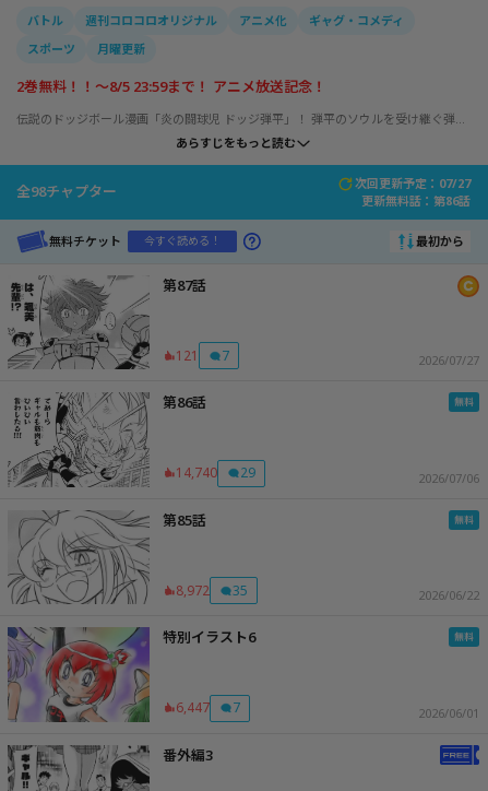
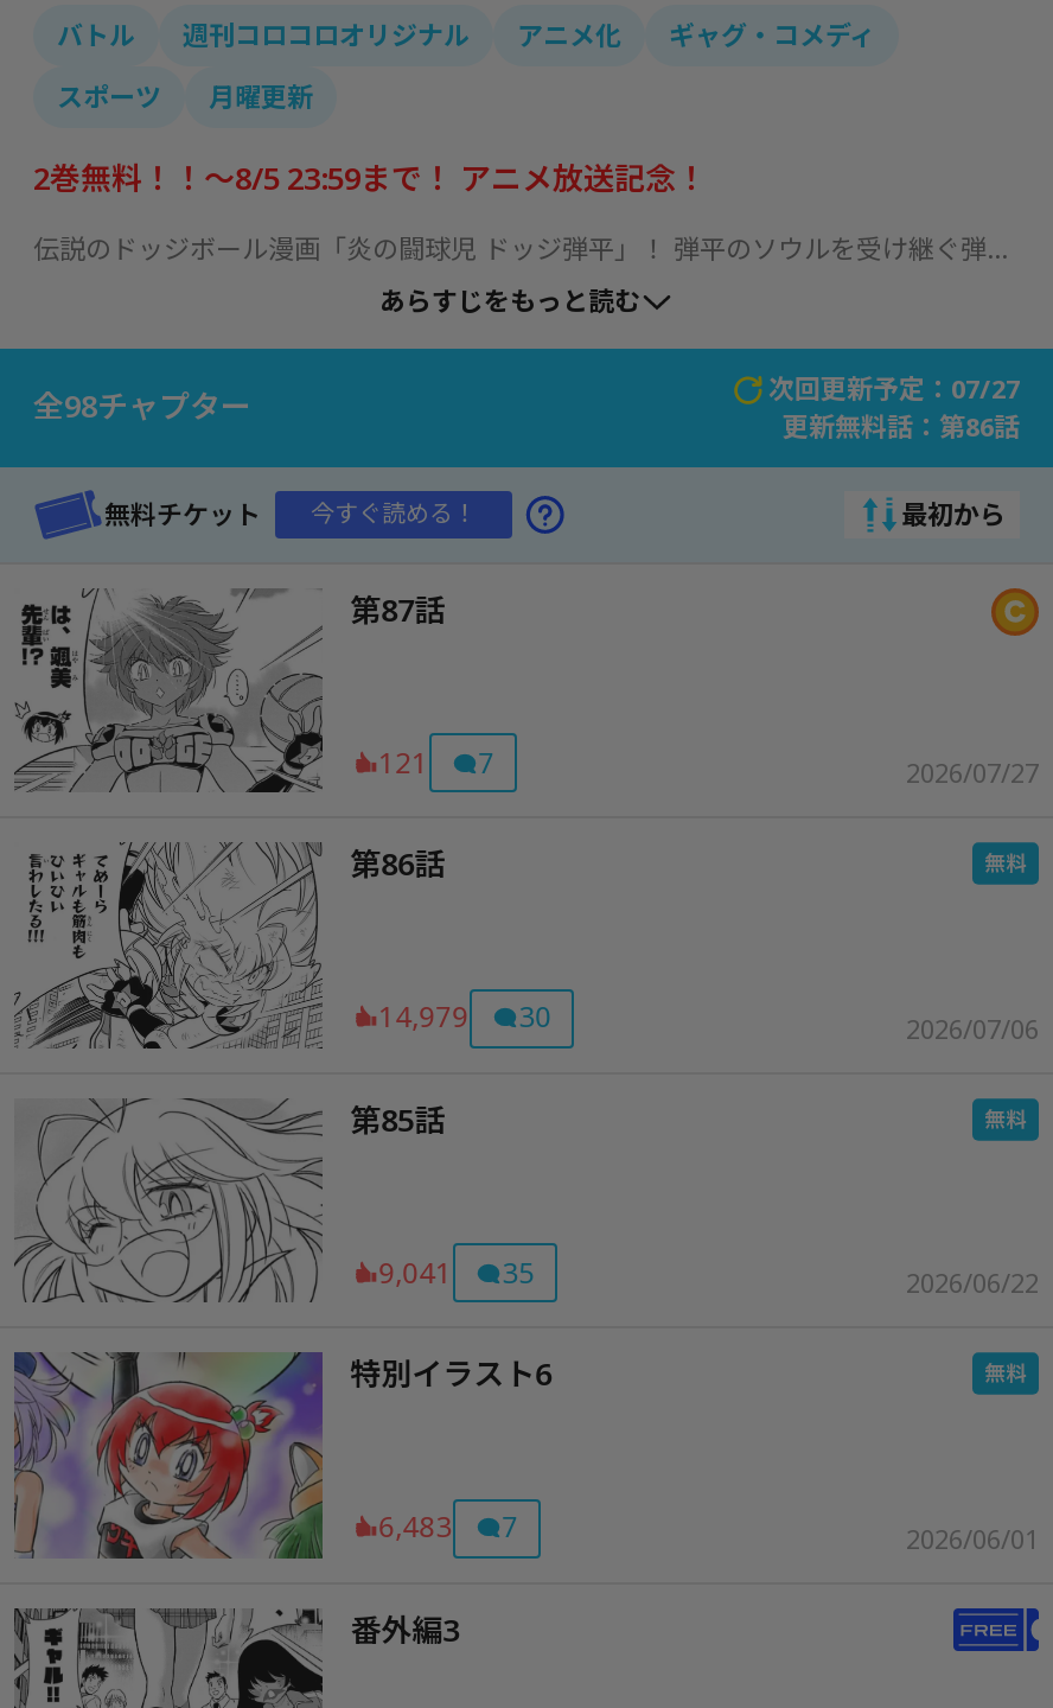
[175,464,217,482] 14,740 -> [379,997,469,1037] 14,979
[240,464,255,482] 29 -> [518,997,552,1037] 30
[175,581,247,599] 8,972 35 -> [379,1252,535,1292] 9,041 35
[175,698,240,717] 6,447 7 -> [379,1506,518,1547] 6,483 7

